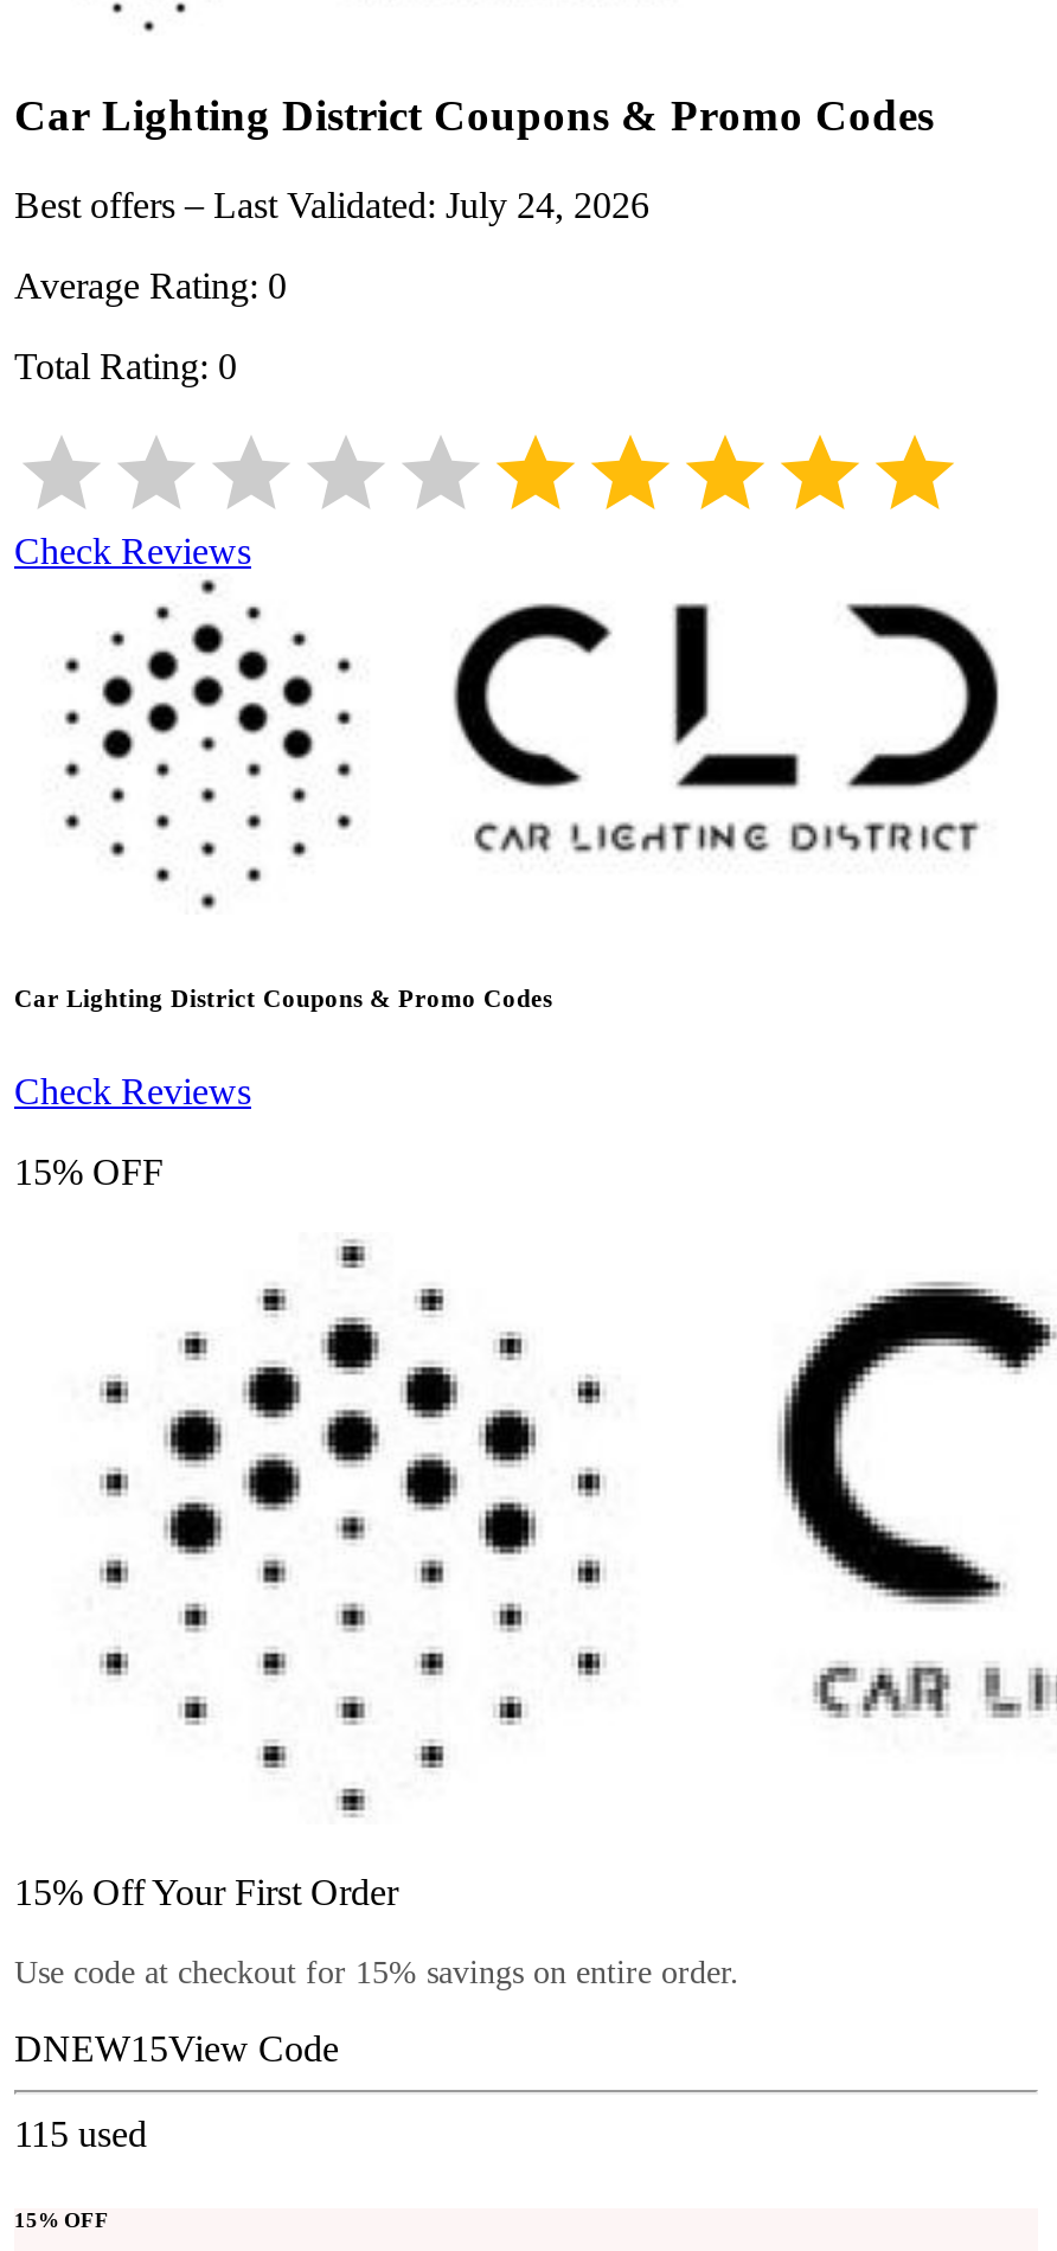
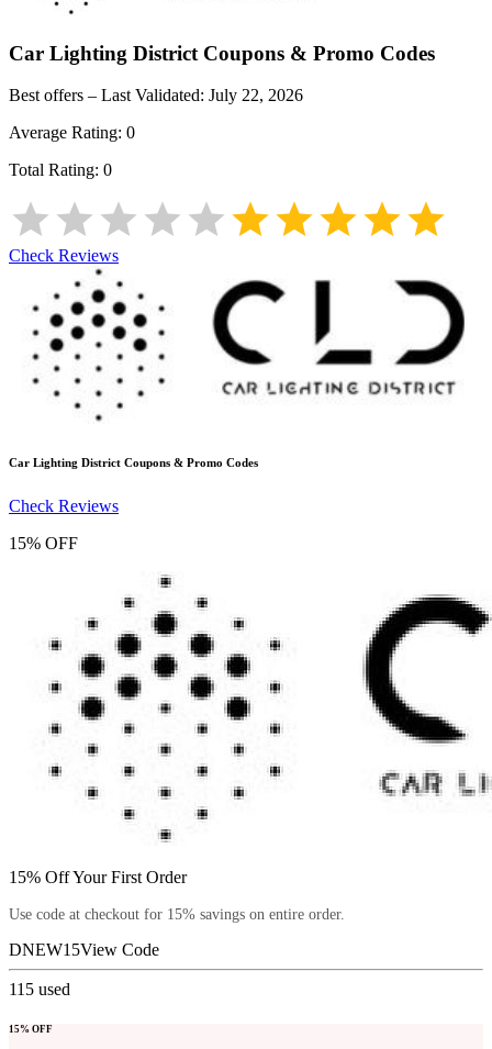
[14,186,649,226] Best offers – Last Validated: July 24, 2026 -> [9,86,303,105] Best offers – Last Validated: July 22, 2026

